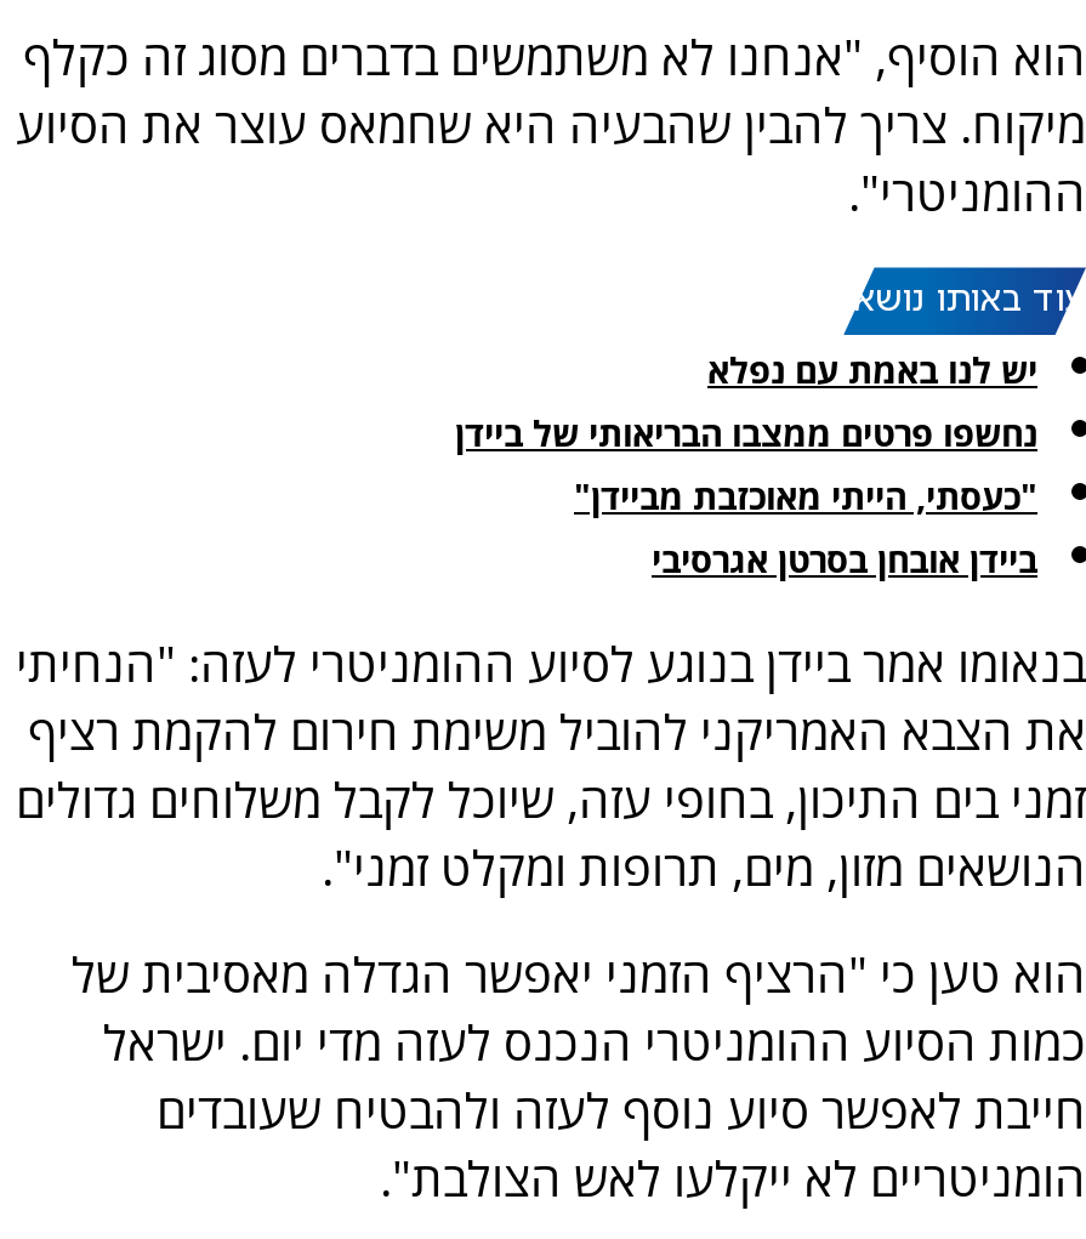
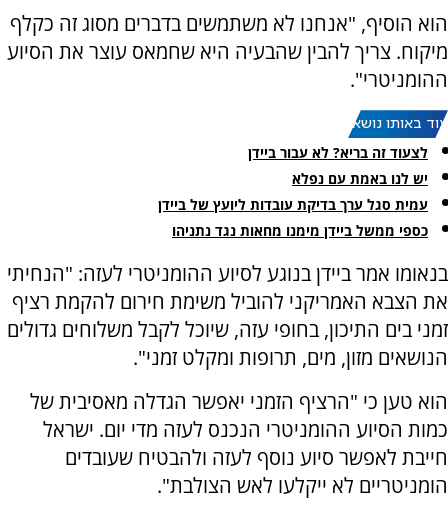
none -> [248,143,428,162] לצעוד זה בריא? לא עבור ביידן
moved [707,348,1037,394] -> [292,169,428,188]: יש לנו באמת עם נפלא
[455,411,1037,582] נחשפו פרטים ממצבו הבריאותי של ביידן | "כעסתי, הייתי מאוכזבת מביידן" | ביידן אובחן בסרטן אגרסיבי -> [158,195,428,240] עמית סגל ערך בדיקת עובדות ליועץ של ביידן | כספי ממשל ביידן מימנו מחאות נגד נתניהו

